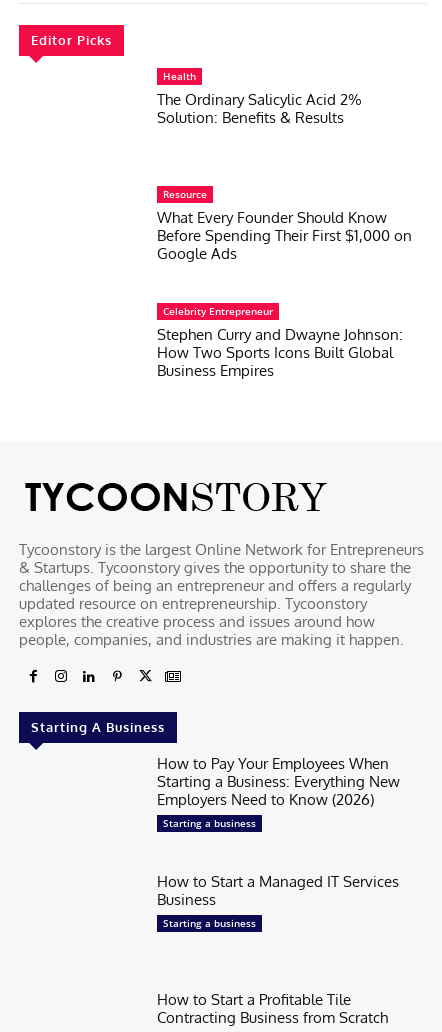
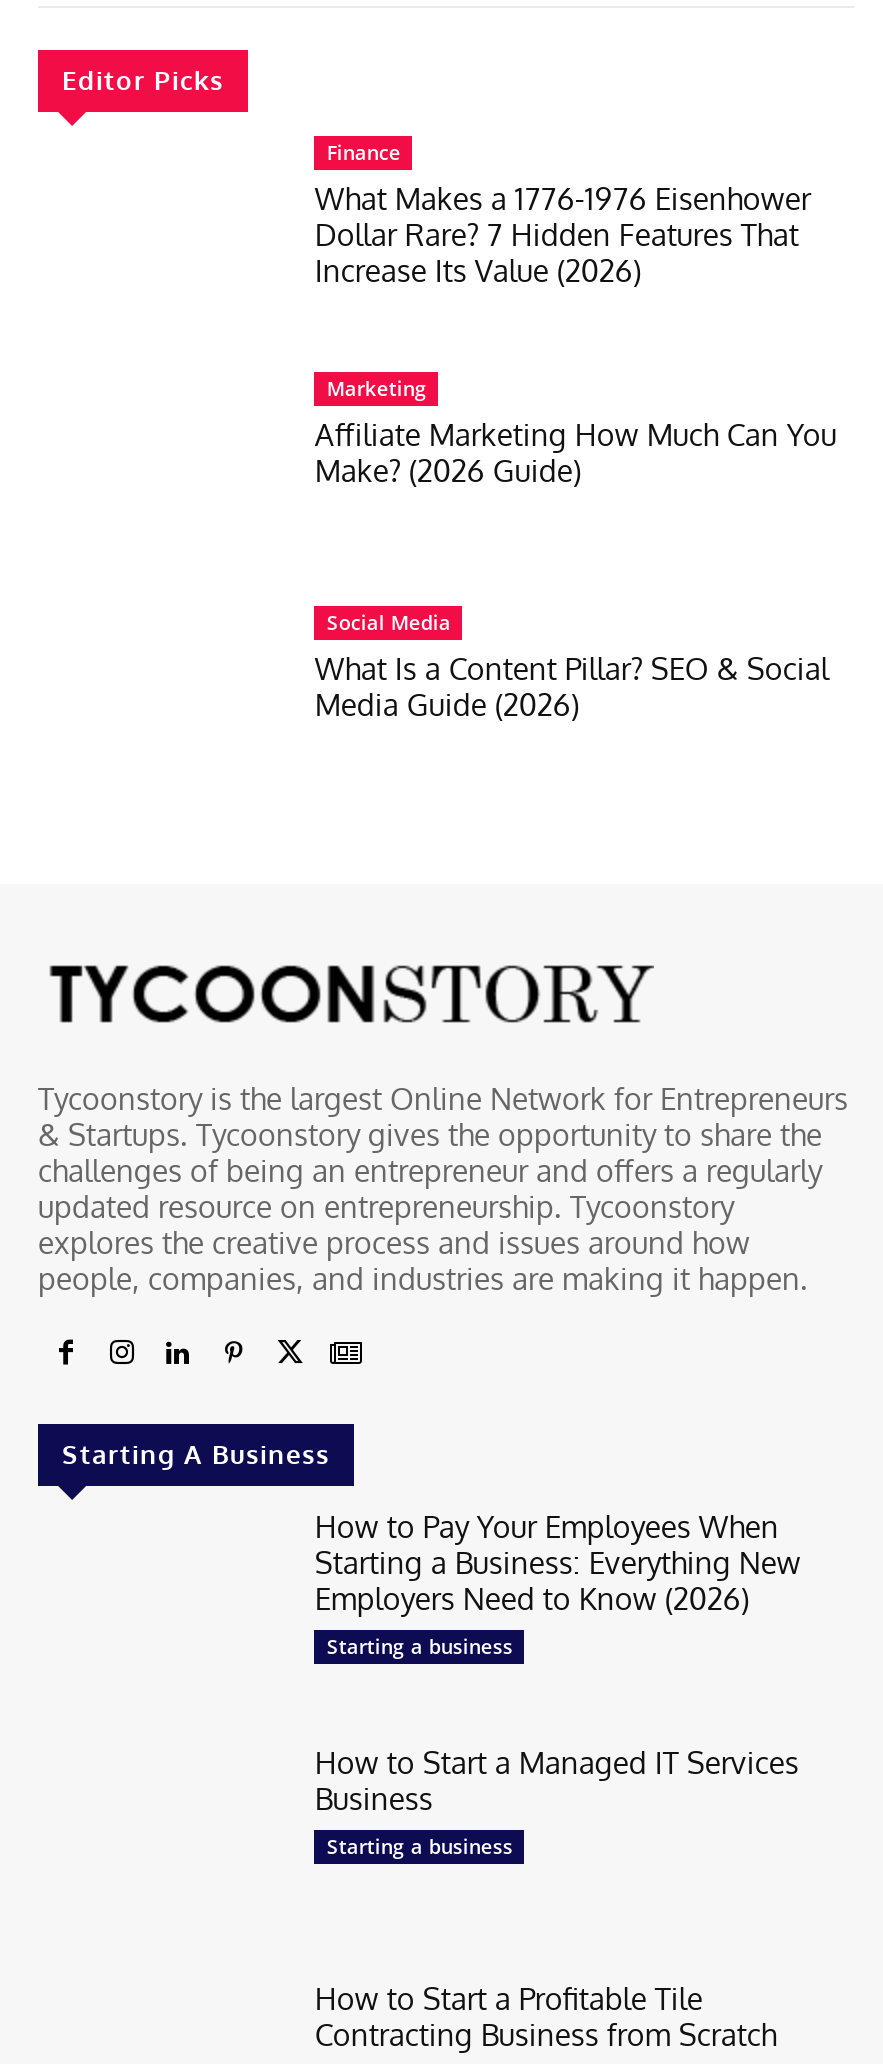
[157,69,362,127] Health | The Ordinary Salicylic Acid 2% | Solution: Benefits & Results -> [315,137,811,289] Finance | What Makes a 1776-1976 Eisenhower | Dollar Rare? 7 Hidden Features That | Increase Its Value (2026)
[157,186,412,262] Resource | What Every Founder Should Know | Before Spending Their First $1,000 on | Google Ads -> [315,373,837,489] Marketing | Affiliate Marketing How Much Can You | Make? (2026 Guide)
[157,304,403,380] Celebrity Entrepreneur | Stephen Curry and Dwayne Johnson: | How Two Sports Icons Built Global | Business Empires -> [315,609,829,725] Social Media | What Is a Content Pillar? SEO & Social | Media Guide (2026)

